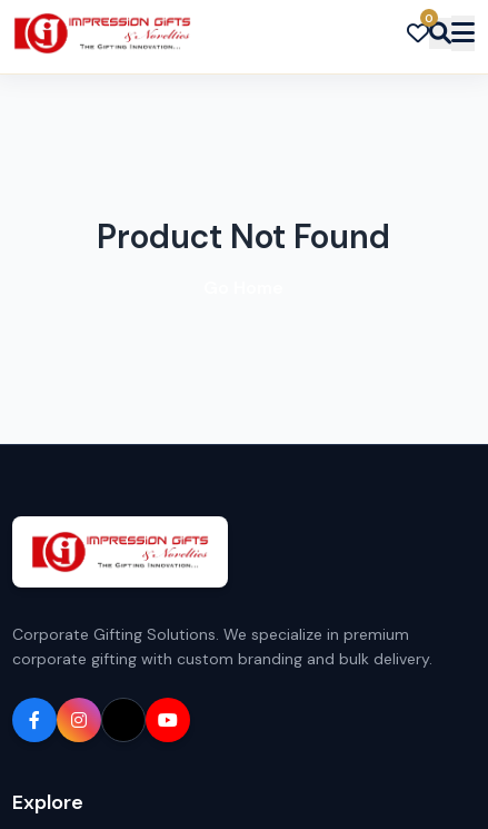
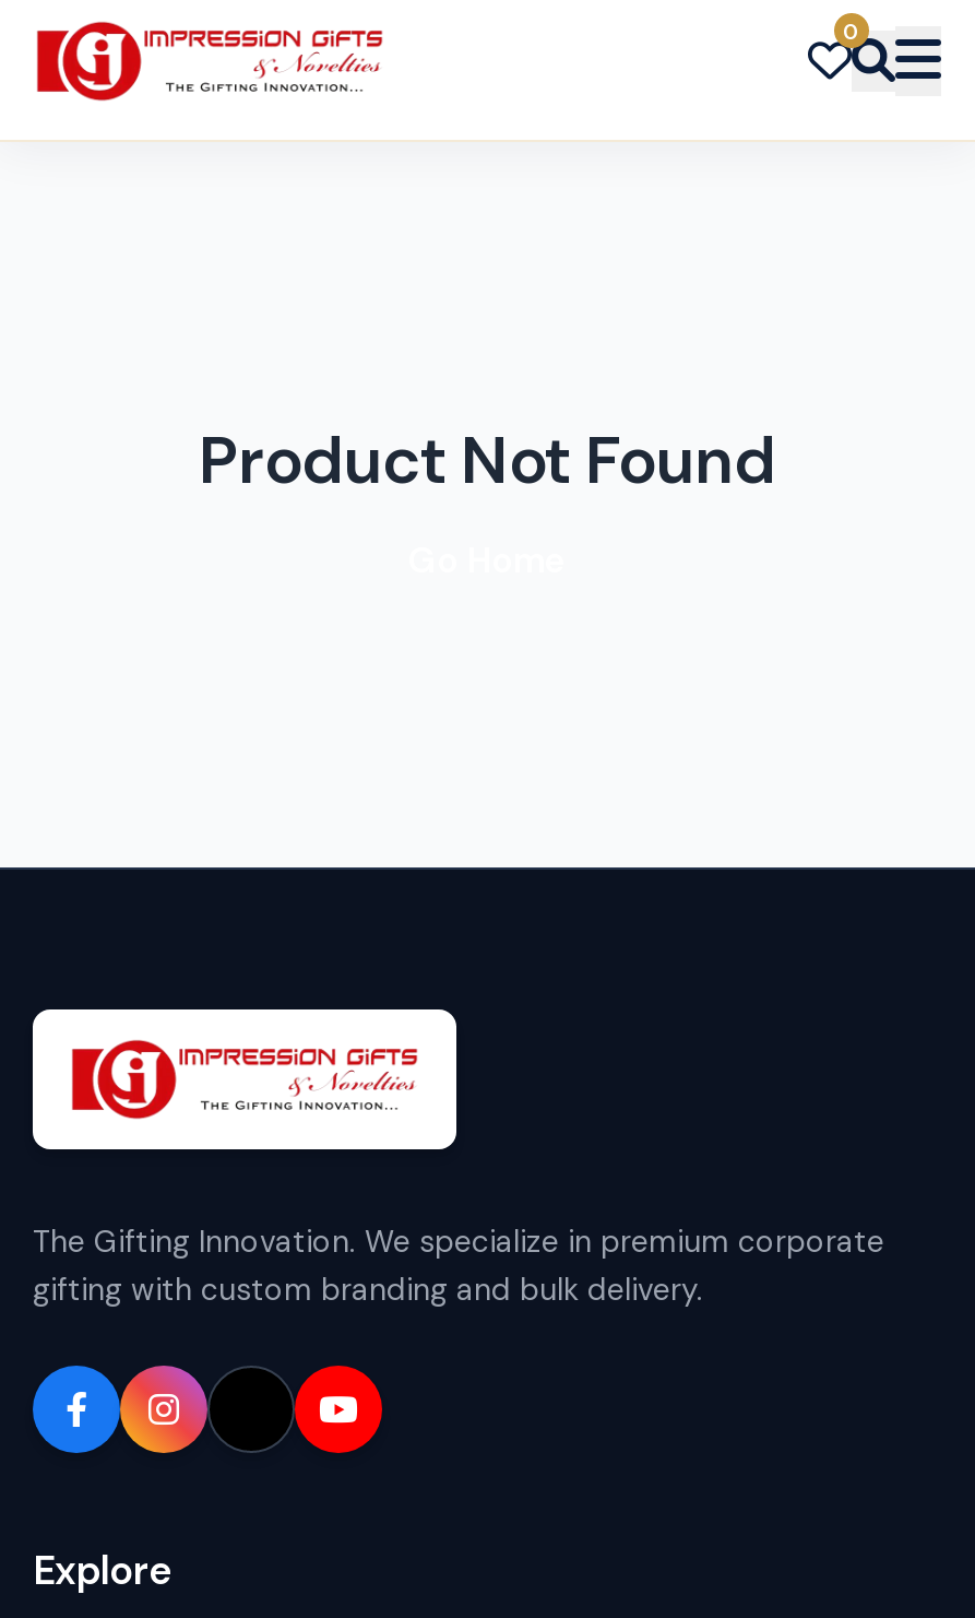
[12,624,432,669] Corporate Gifting Solutions. We specialize in premium | corporate gifting with custom branding and bulk delivery. -> [33,1221,884,1309] The Gifting Innovation. We specialize in premium corporate | gifting with custom branding and bulk delivery.

